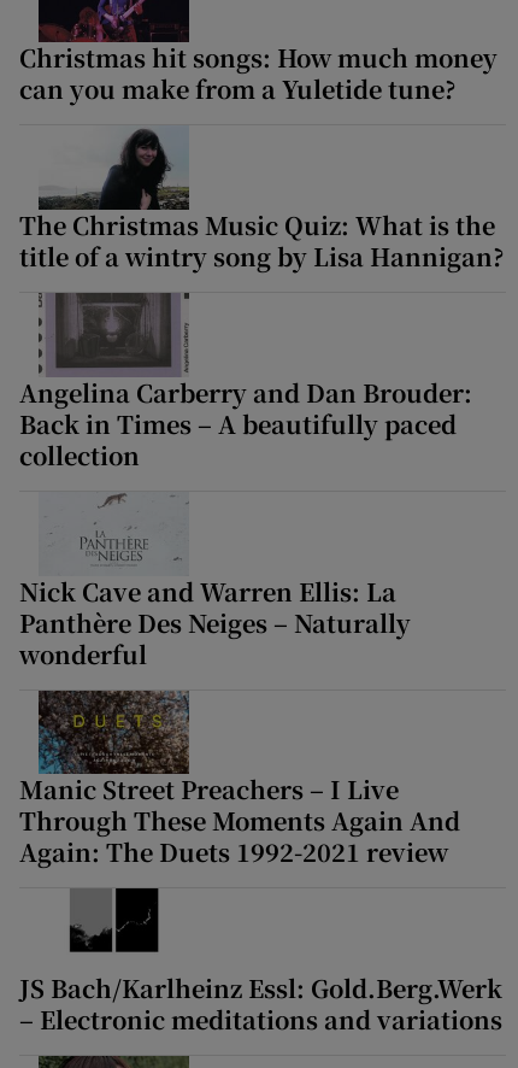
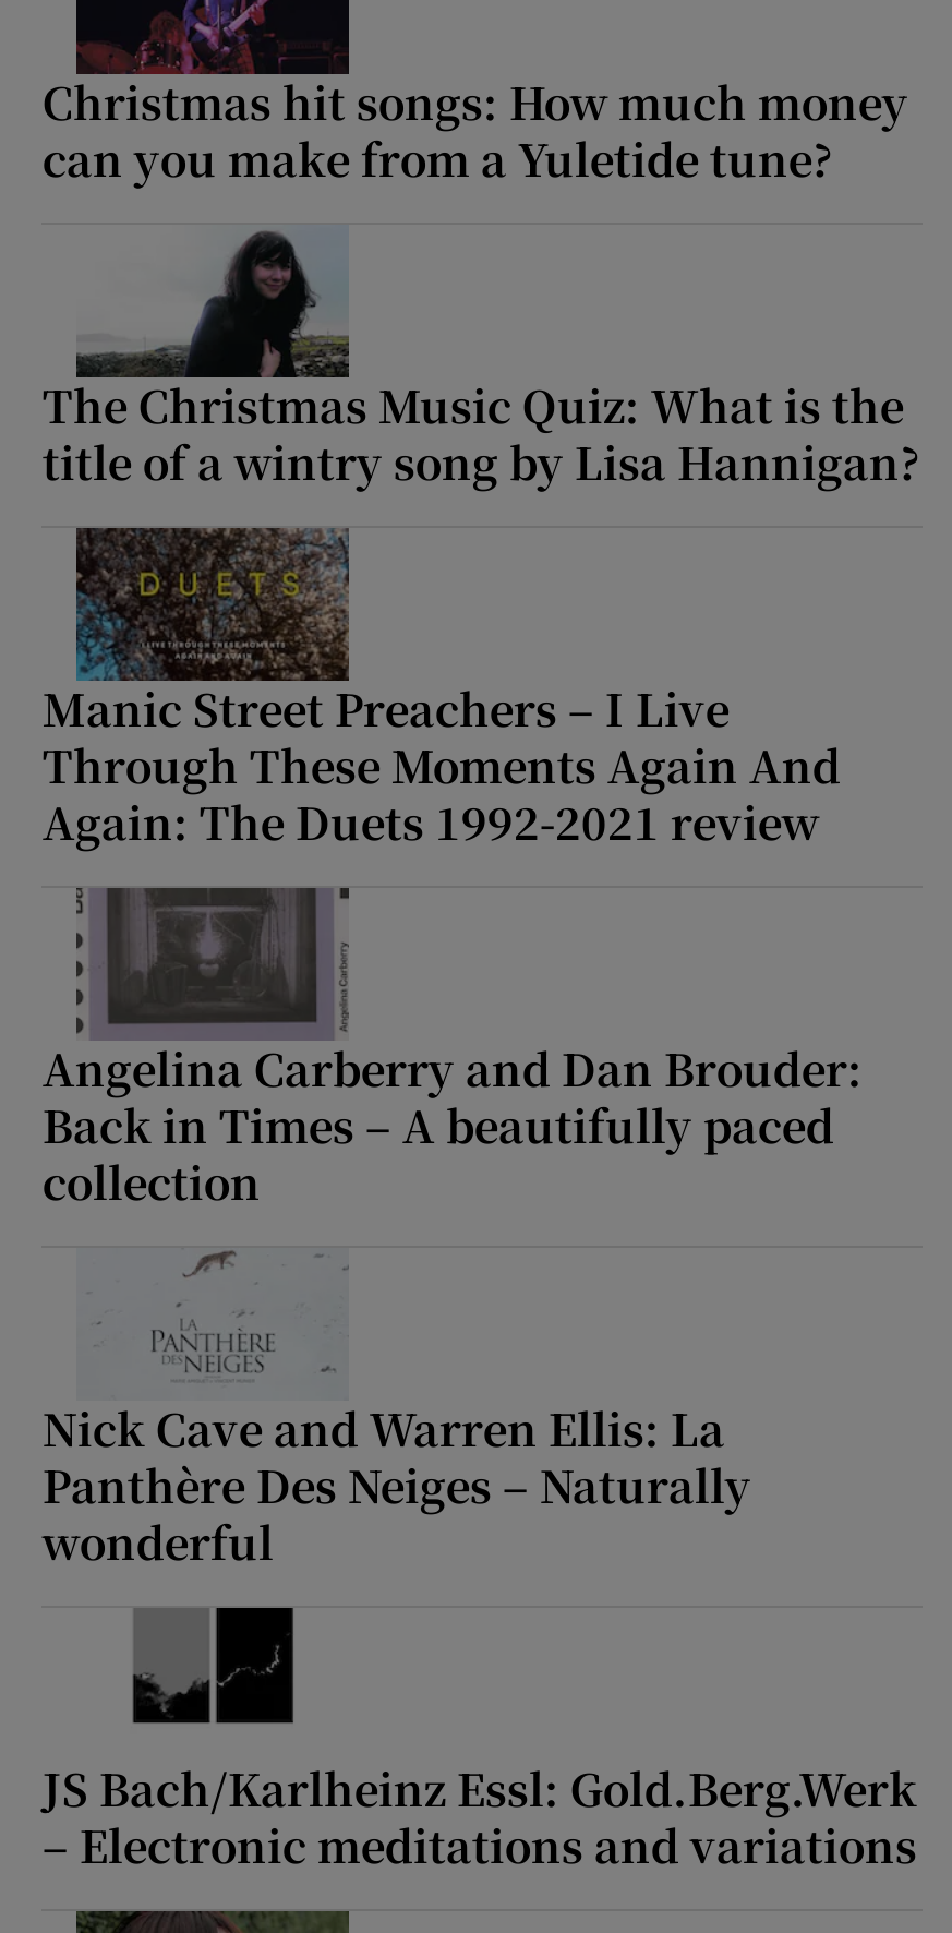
moved [20,374,473,671] -> [42,1037,862,1574]: Angelina Carberry and Dan Brouder: | Back in Times – A beautifully paced | collection | Nick Cave and Warren Ellis: La | Panthère Des Neiges – Naturally | wonderful
moved [20,689,461,870] -> [42,526,841,854]: [image] | Manic Street Preachers – I Live | Through These Moments Again And | Again: The Duets 1992-2021 review

